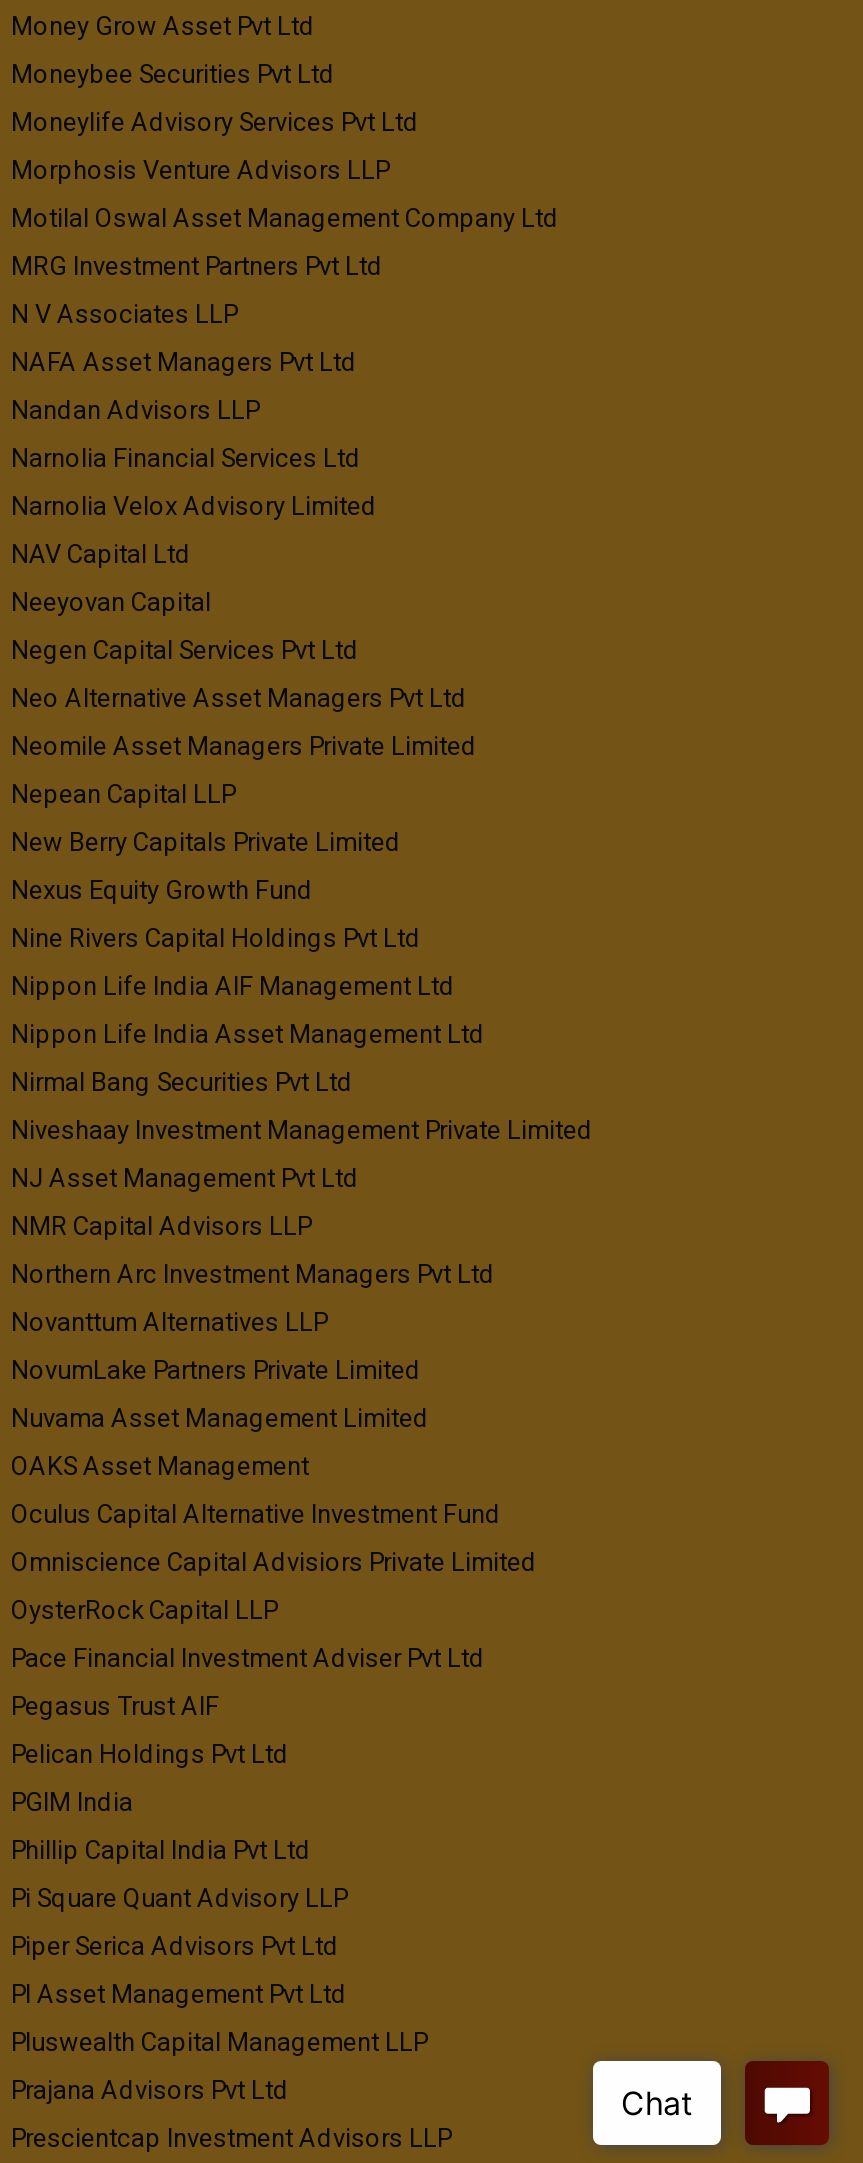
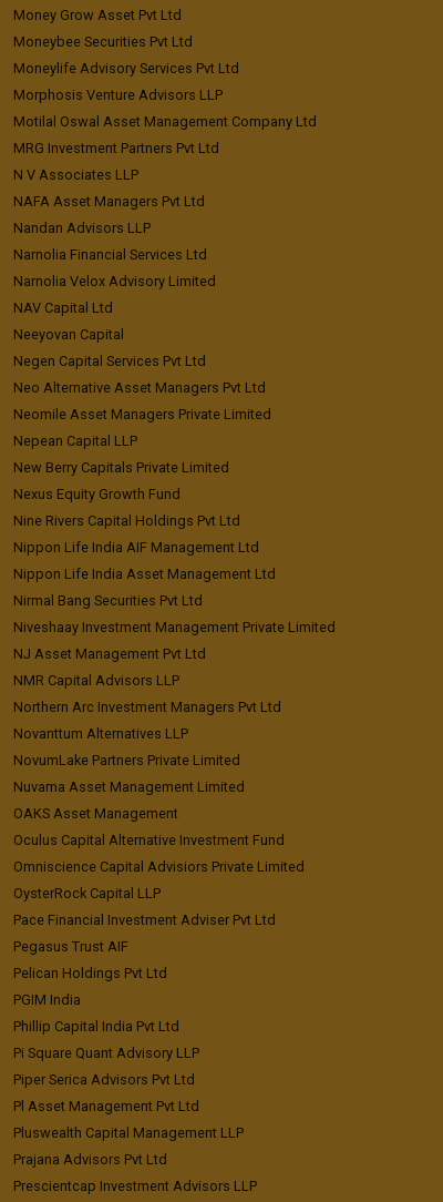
[589,2059,725,2149] [image] -> none
[743,2059,831,2147] [image] -> none

